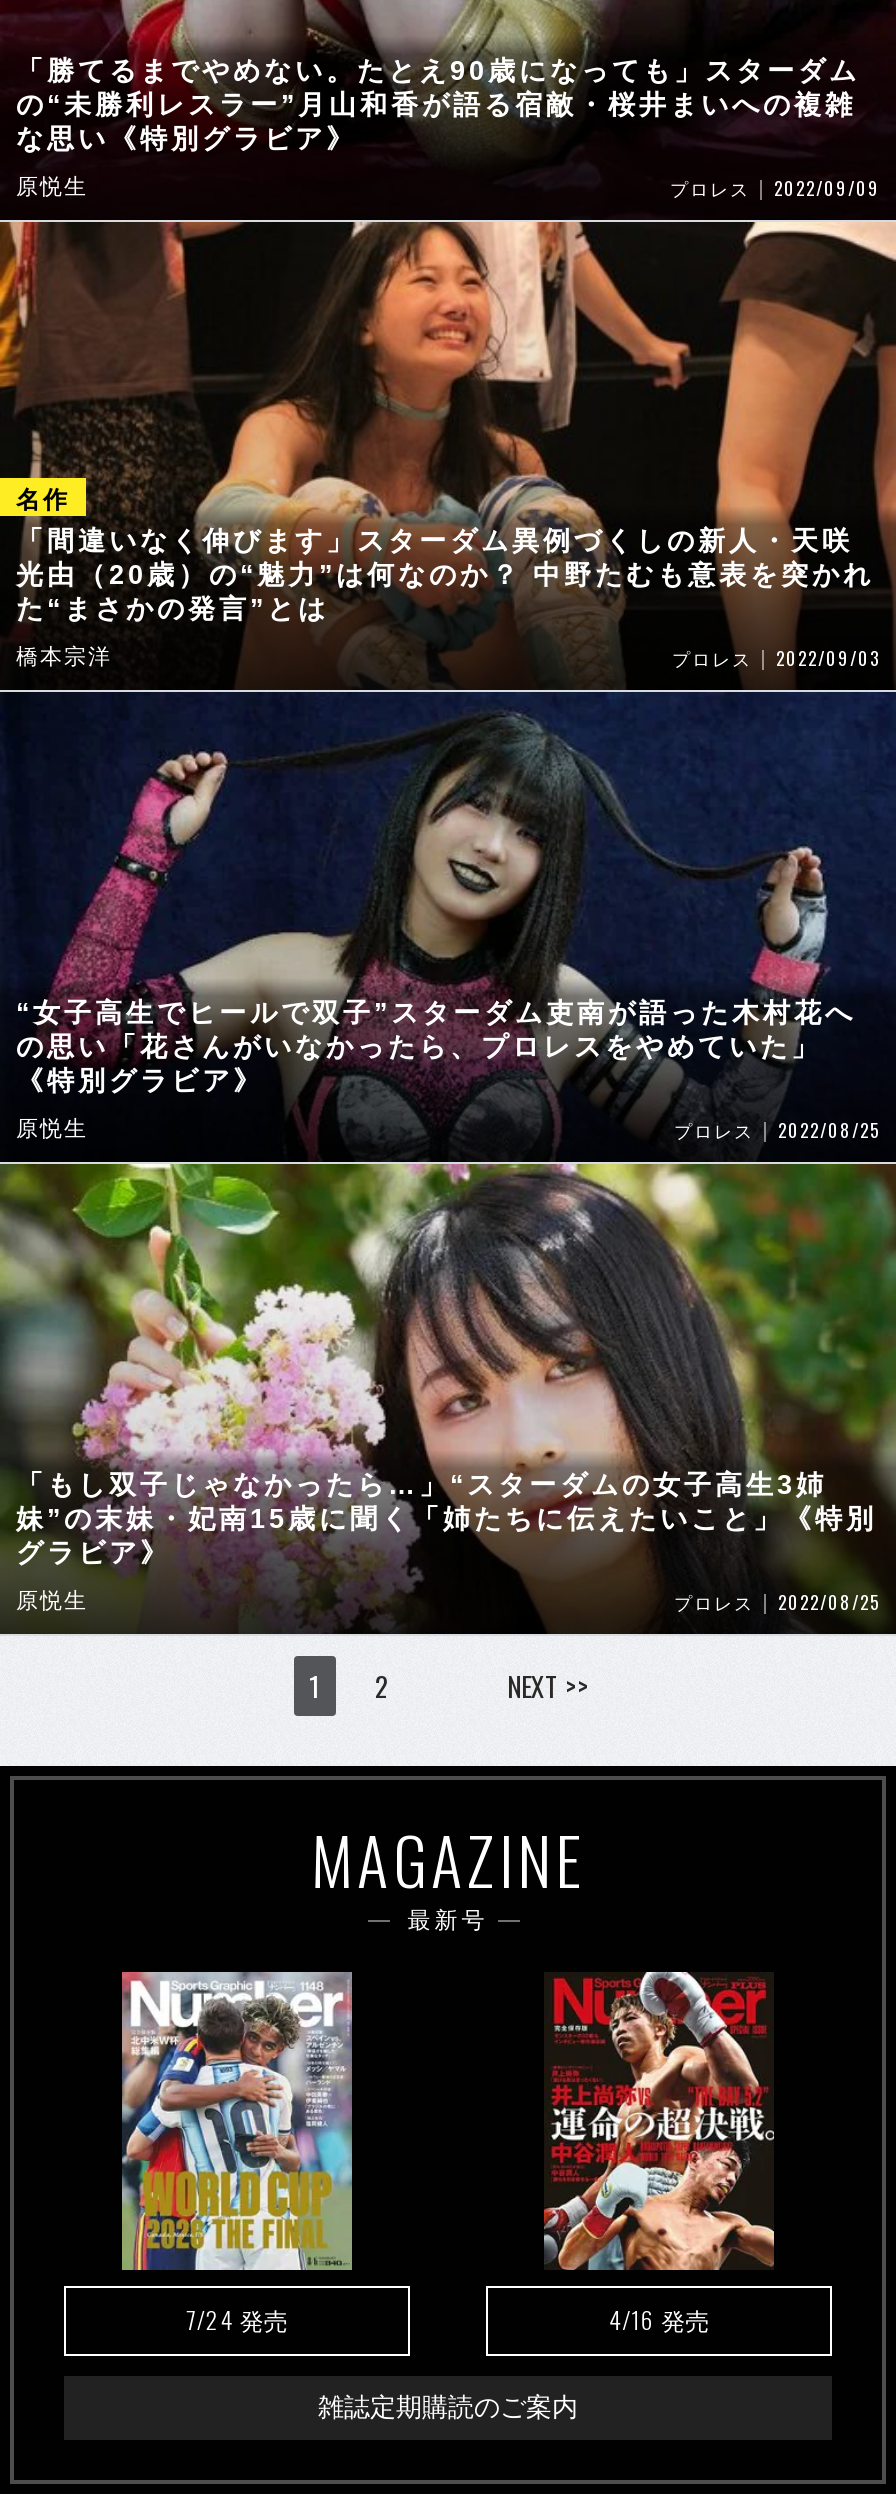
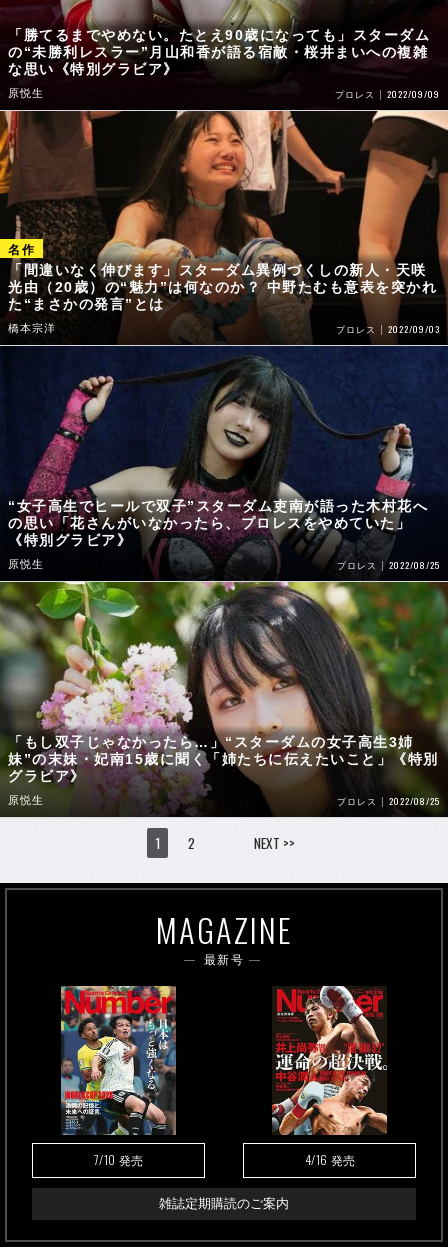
[120,1970,354,2336] [image] | 7/24発売 -> [61,985,176,1168] [image] | 7/10発売

